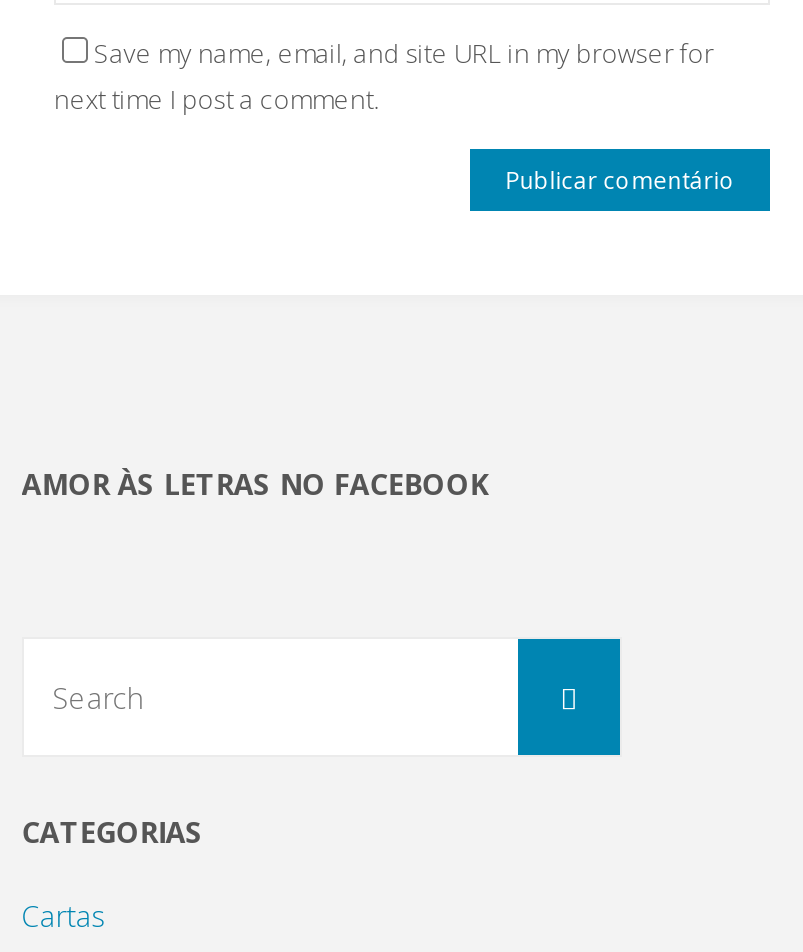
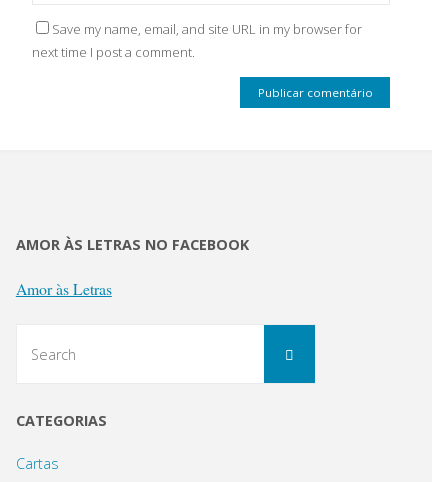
none -> [16,278,112,299] Amor às Letras

